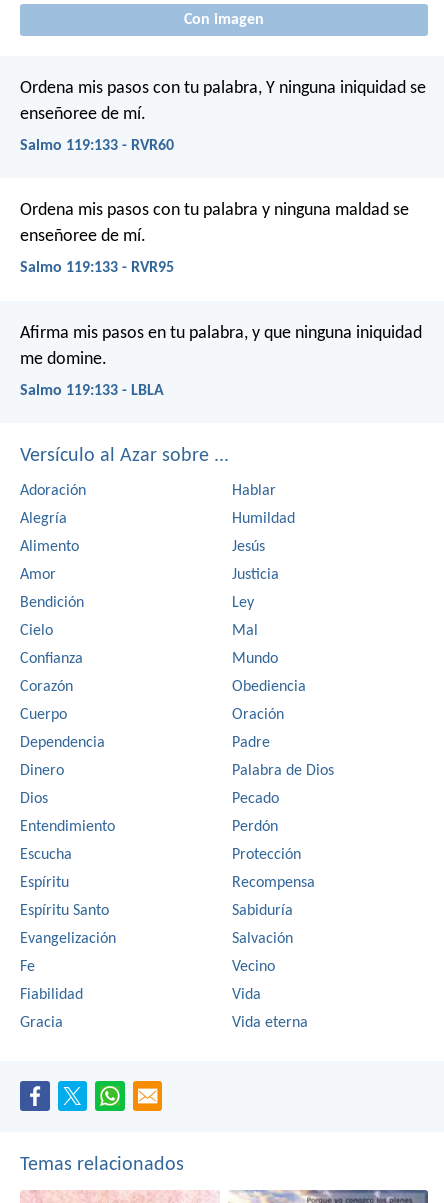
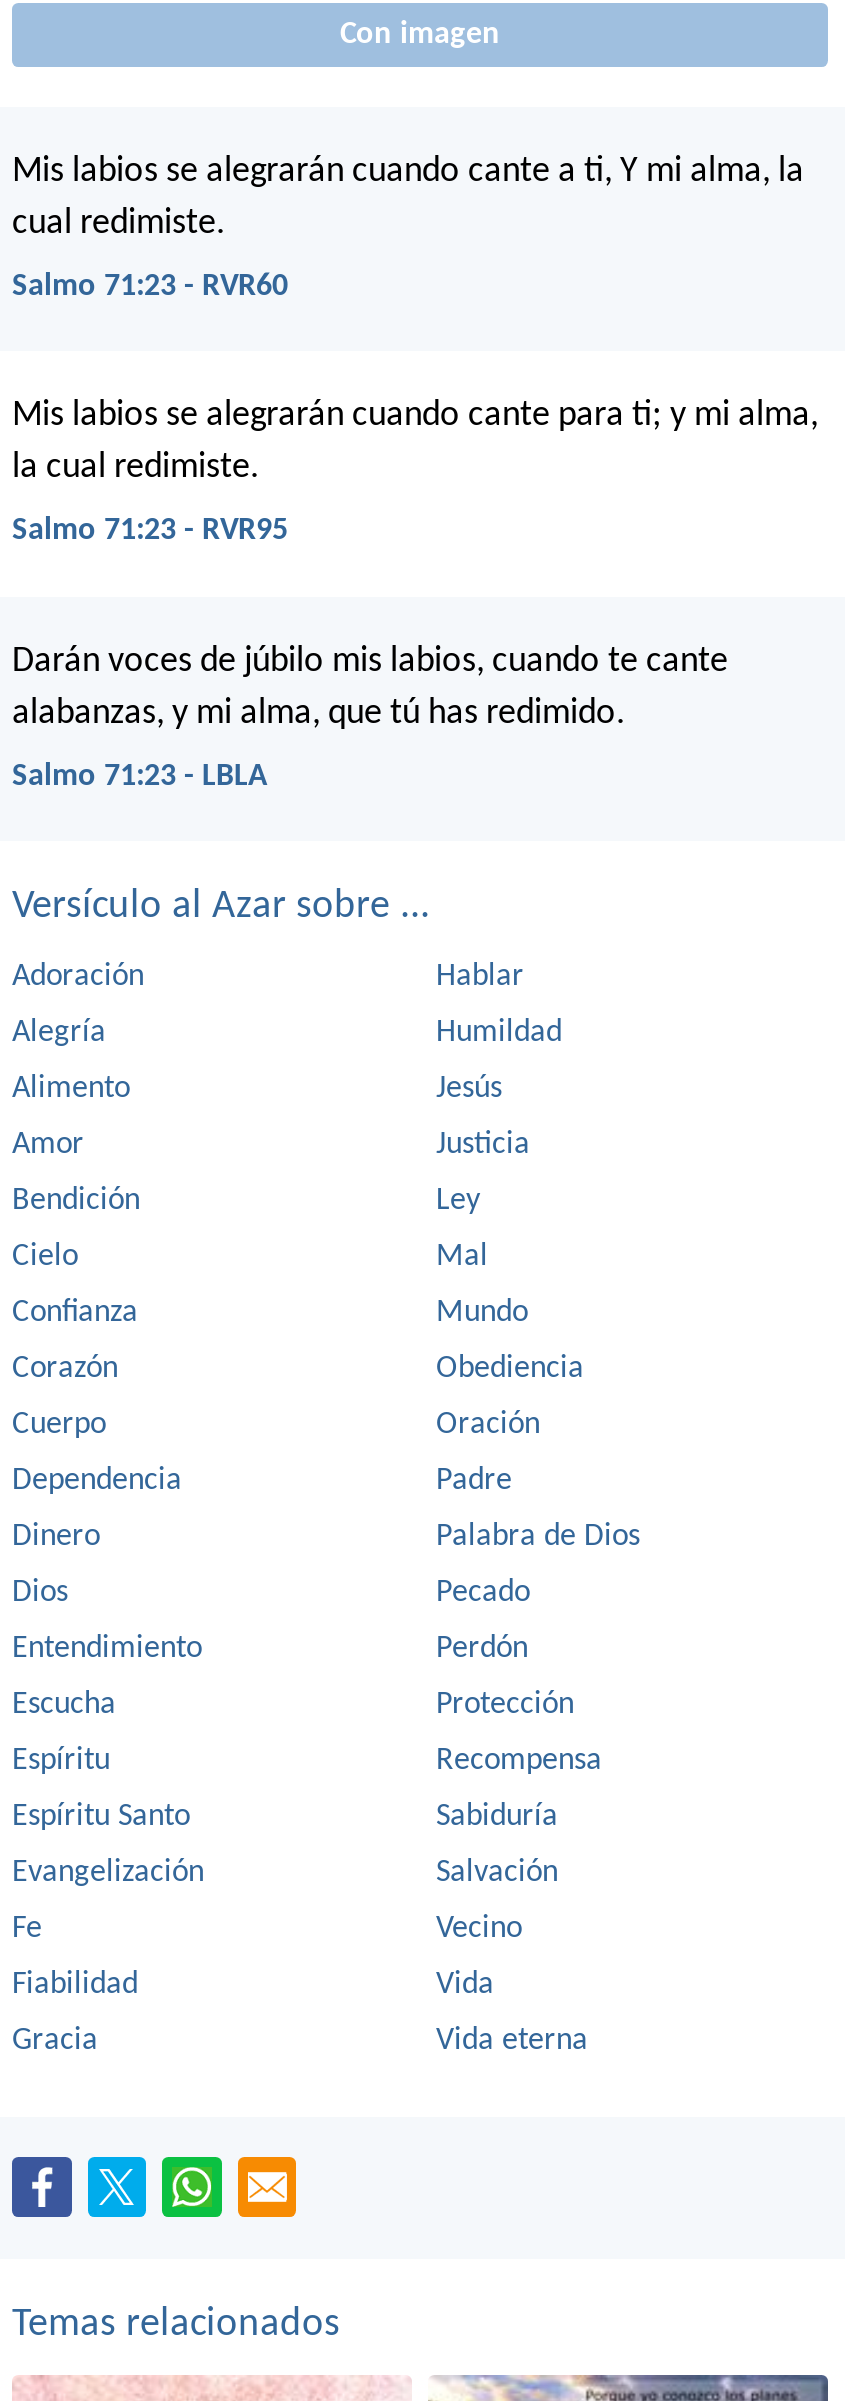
[20,79,426,124] Ordena mis pasos con tu palabra, Y ninguna iniquidad se | enseñoree de mí. -> [12,153,804,243] Mis labios se alegrarán cuando cante a ti, Y mi alma, la | cual redimiste.
[20,138,174,154] Salmo 119:133 - RVR60 -> [12,271,288,303] Salmo 71:23 - RVR60
[20,201,409,246] Ordena mis pasos con tu palabra y ninguna maldad se | enseñoree de mí. -> [12,397,818,487] Mis labios se alegrarán cuando cante para ti; y mi alma, | la cual redimiste.
[20,260,174,276] Salmo 119:133 - RVR95 -> [12,516,288,548] Salmo 71:23 - RVR95
[20,324,422,369] Afirma mis pasos en tu palabra, y que ninguna iniquidad | me domine. -> [12,642,728,732] Darán voces de júbilo mis labios, cuando te cante | alabanzas, y mi alma, que tú has redimido.
[20,383,164,399] Salmo 119:133 - LBLA -> [12,760,268,792] Salmo 71:23 - LBLA

